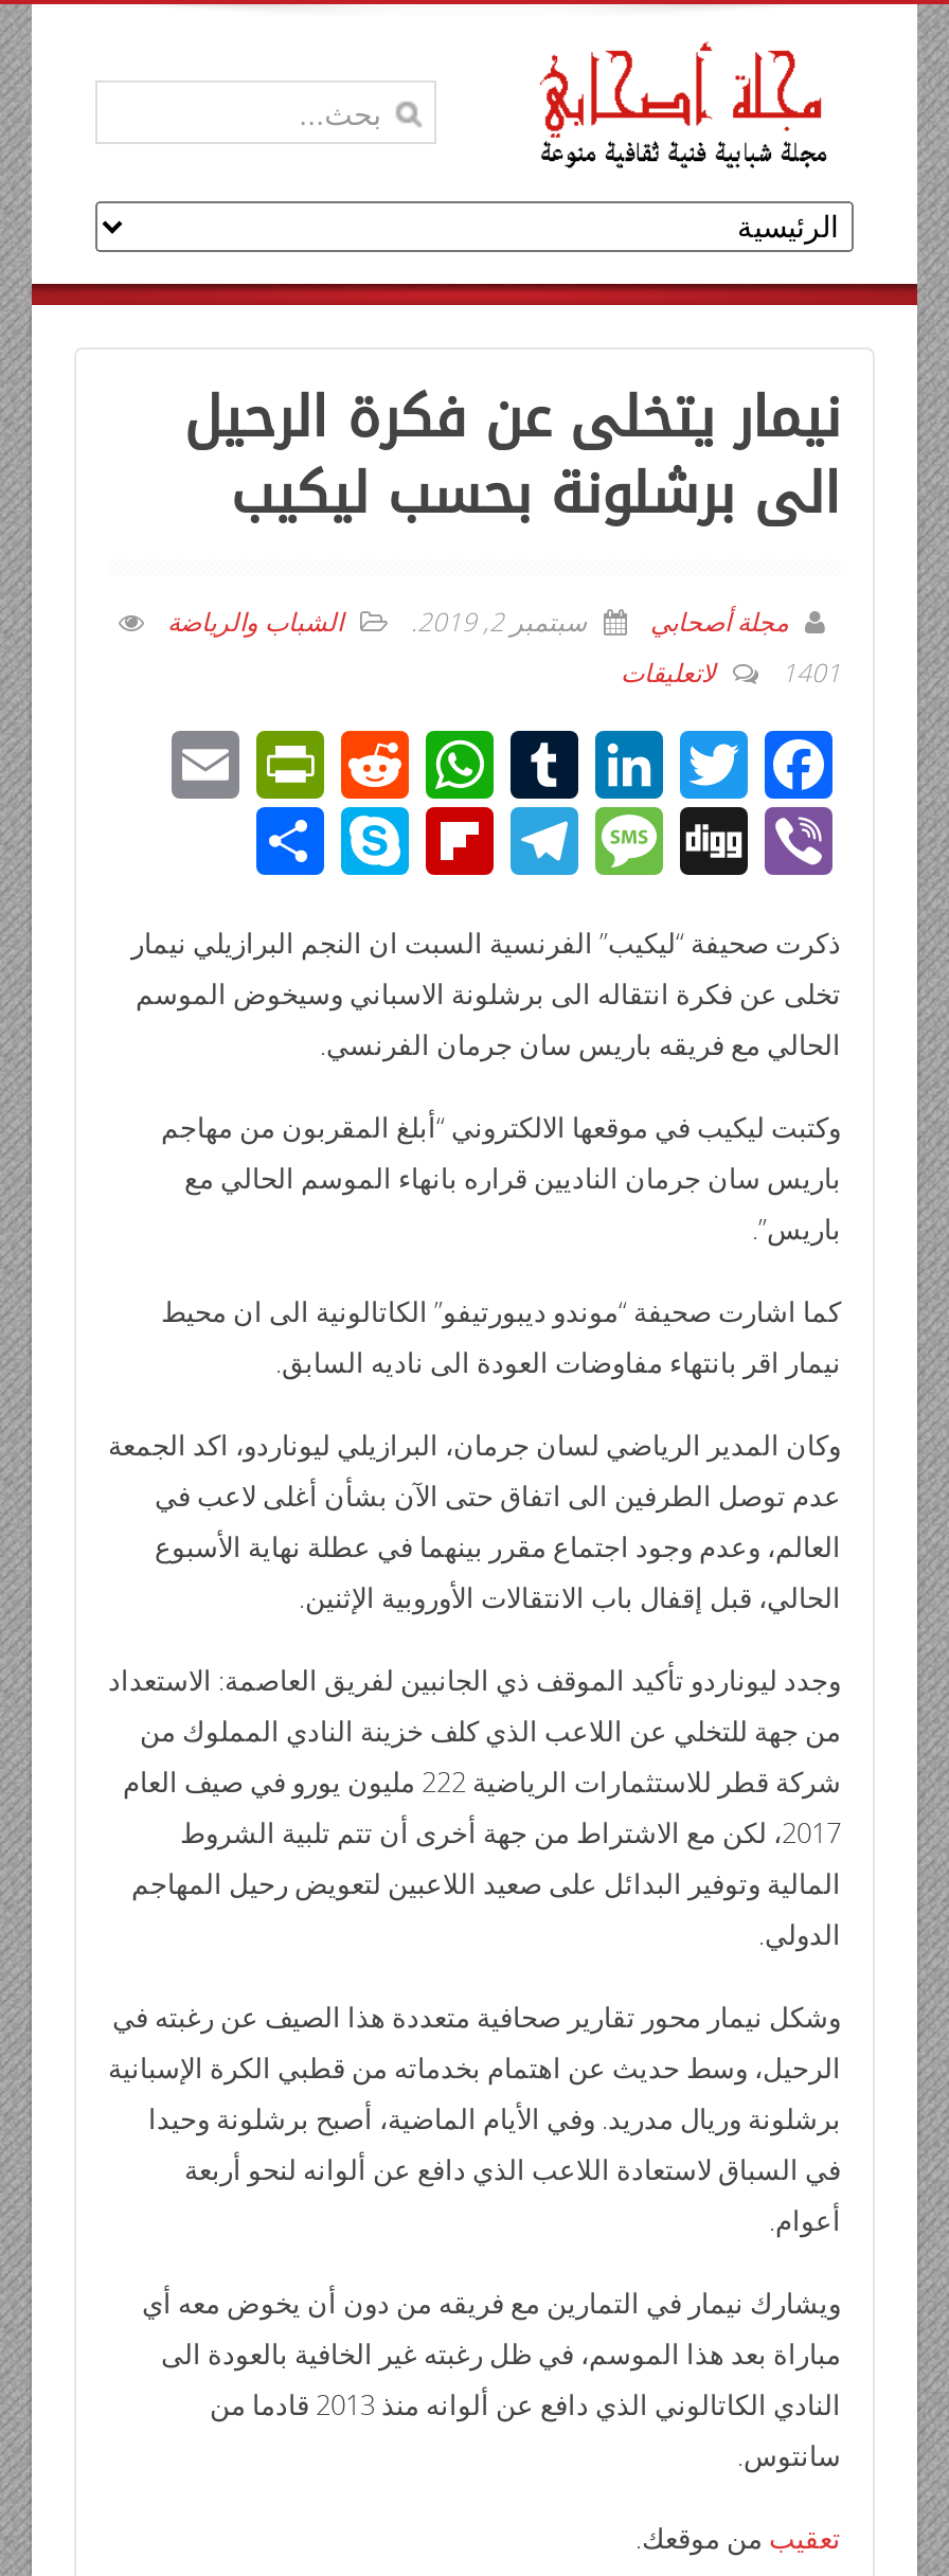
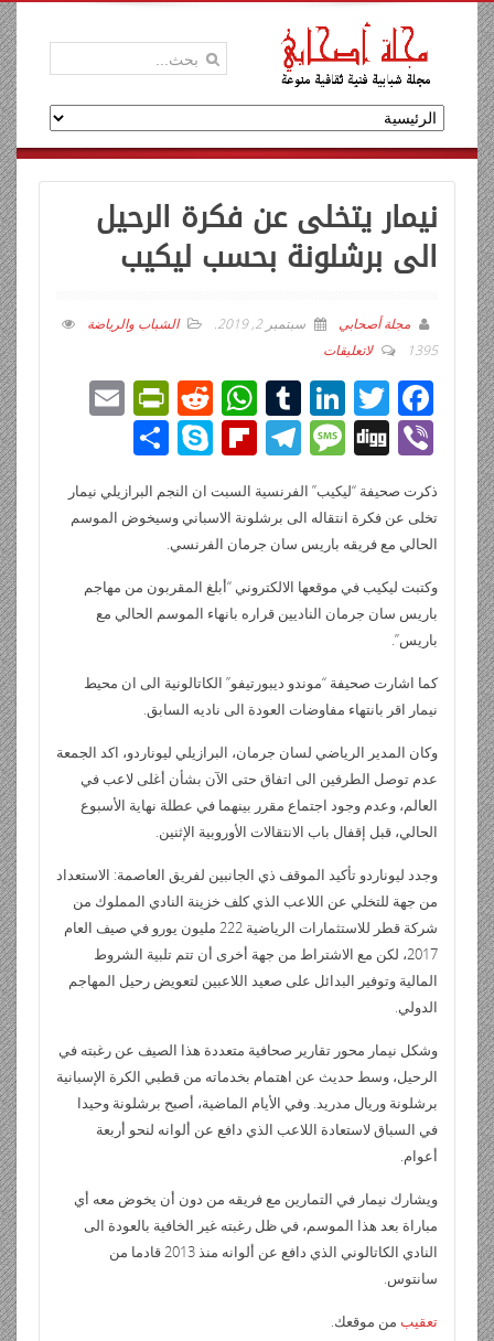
[621,654,841,690] 1401 لاتعليقات -> [323,340,438,359] 1395 لاتعليقات

